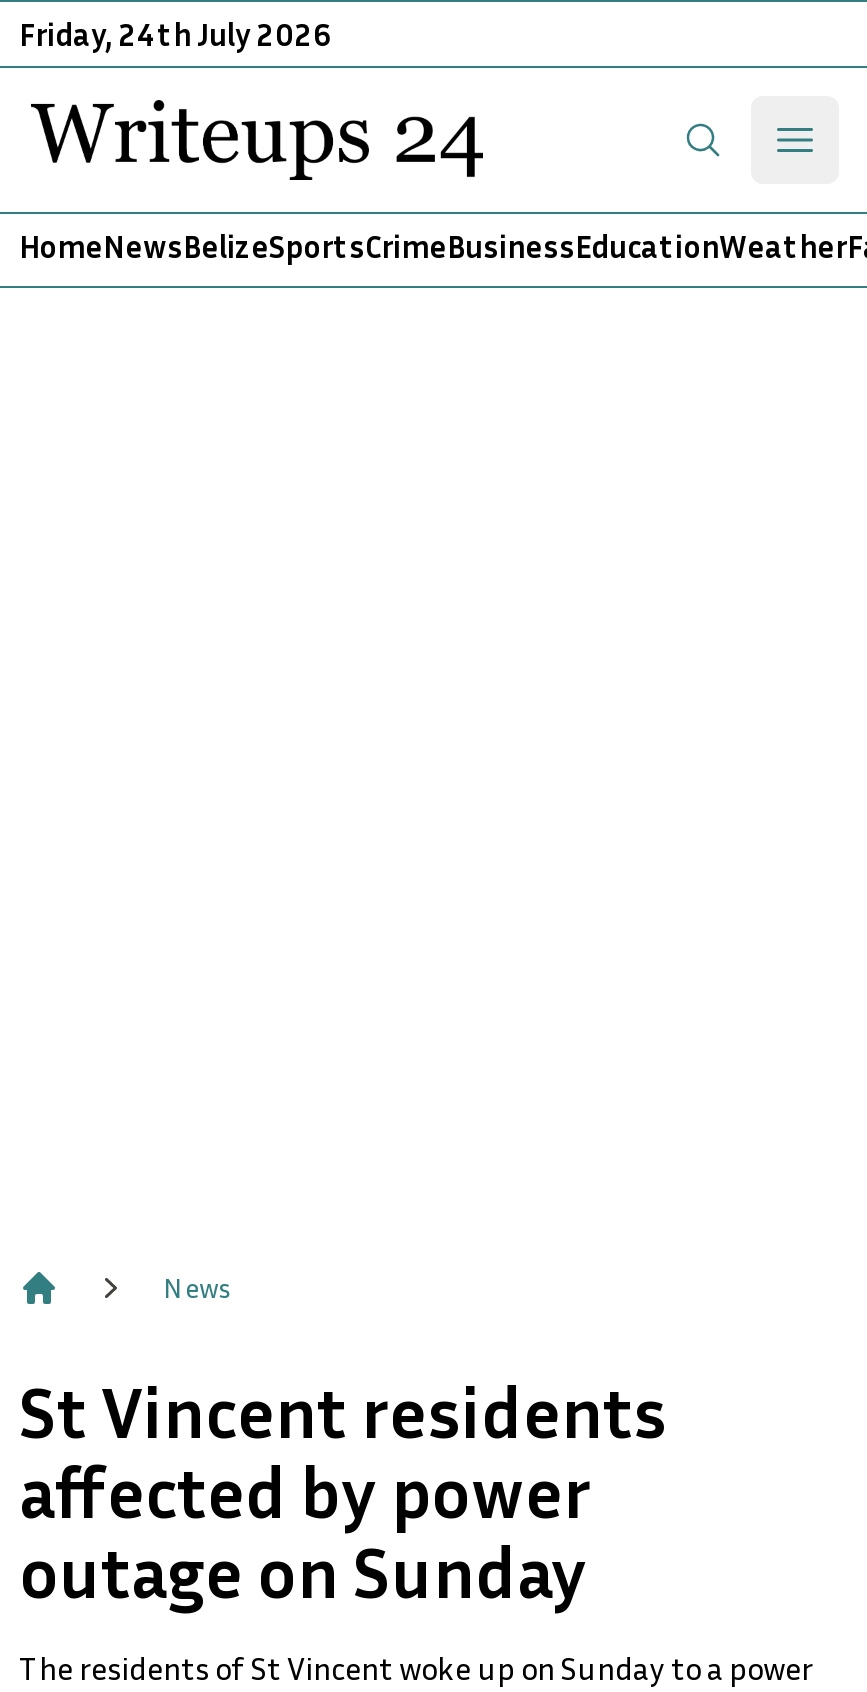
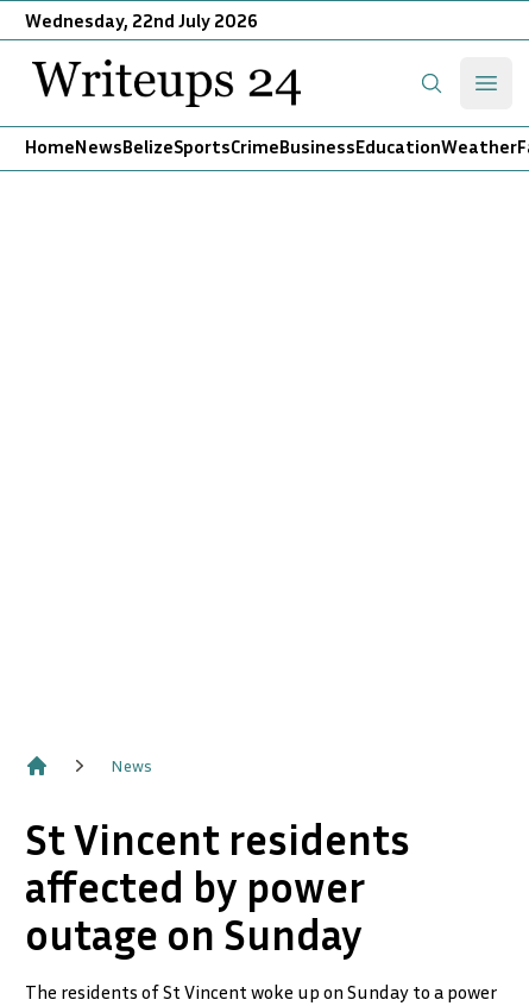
[19,14,331,54] Friday, 24th July 2026 -> [25,8,258,32] Wednesday, 22nd July 2026

